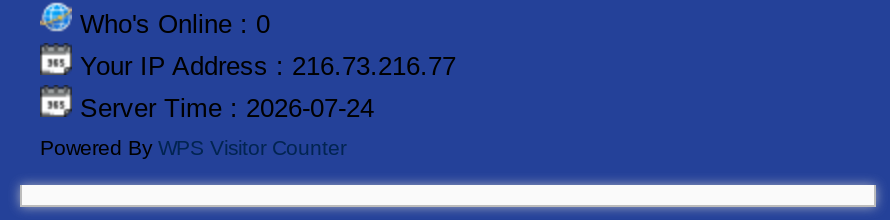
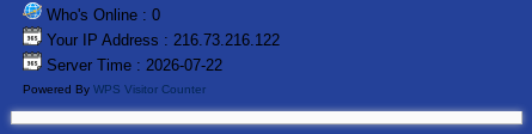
[72,51,456,81] Your IP Address : 216.73.216.77 -> [42,31,280,49] Your IP Address : 216.73.216.122
[72,93,374,123] Server Time : 2026-07-24 -> [42,56,222,74] Server Time : 2026-07-22

